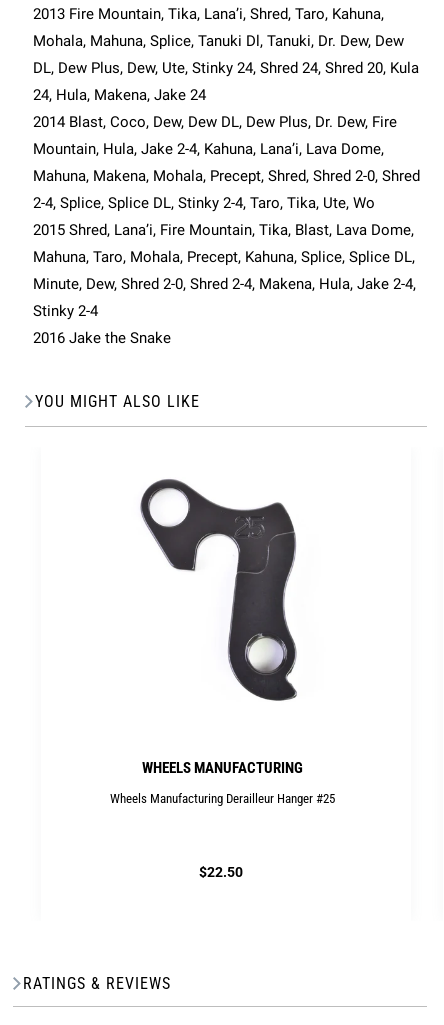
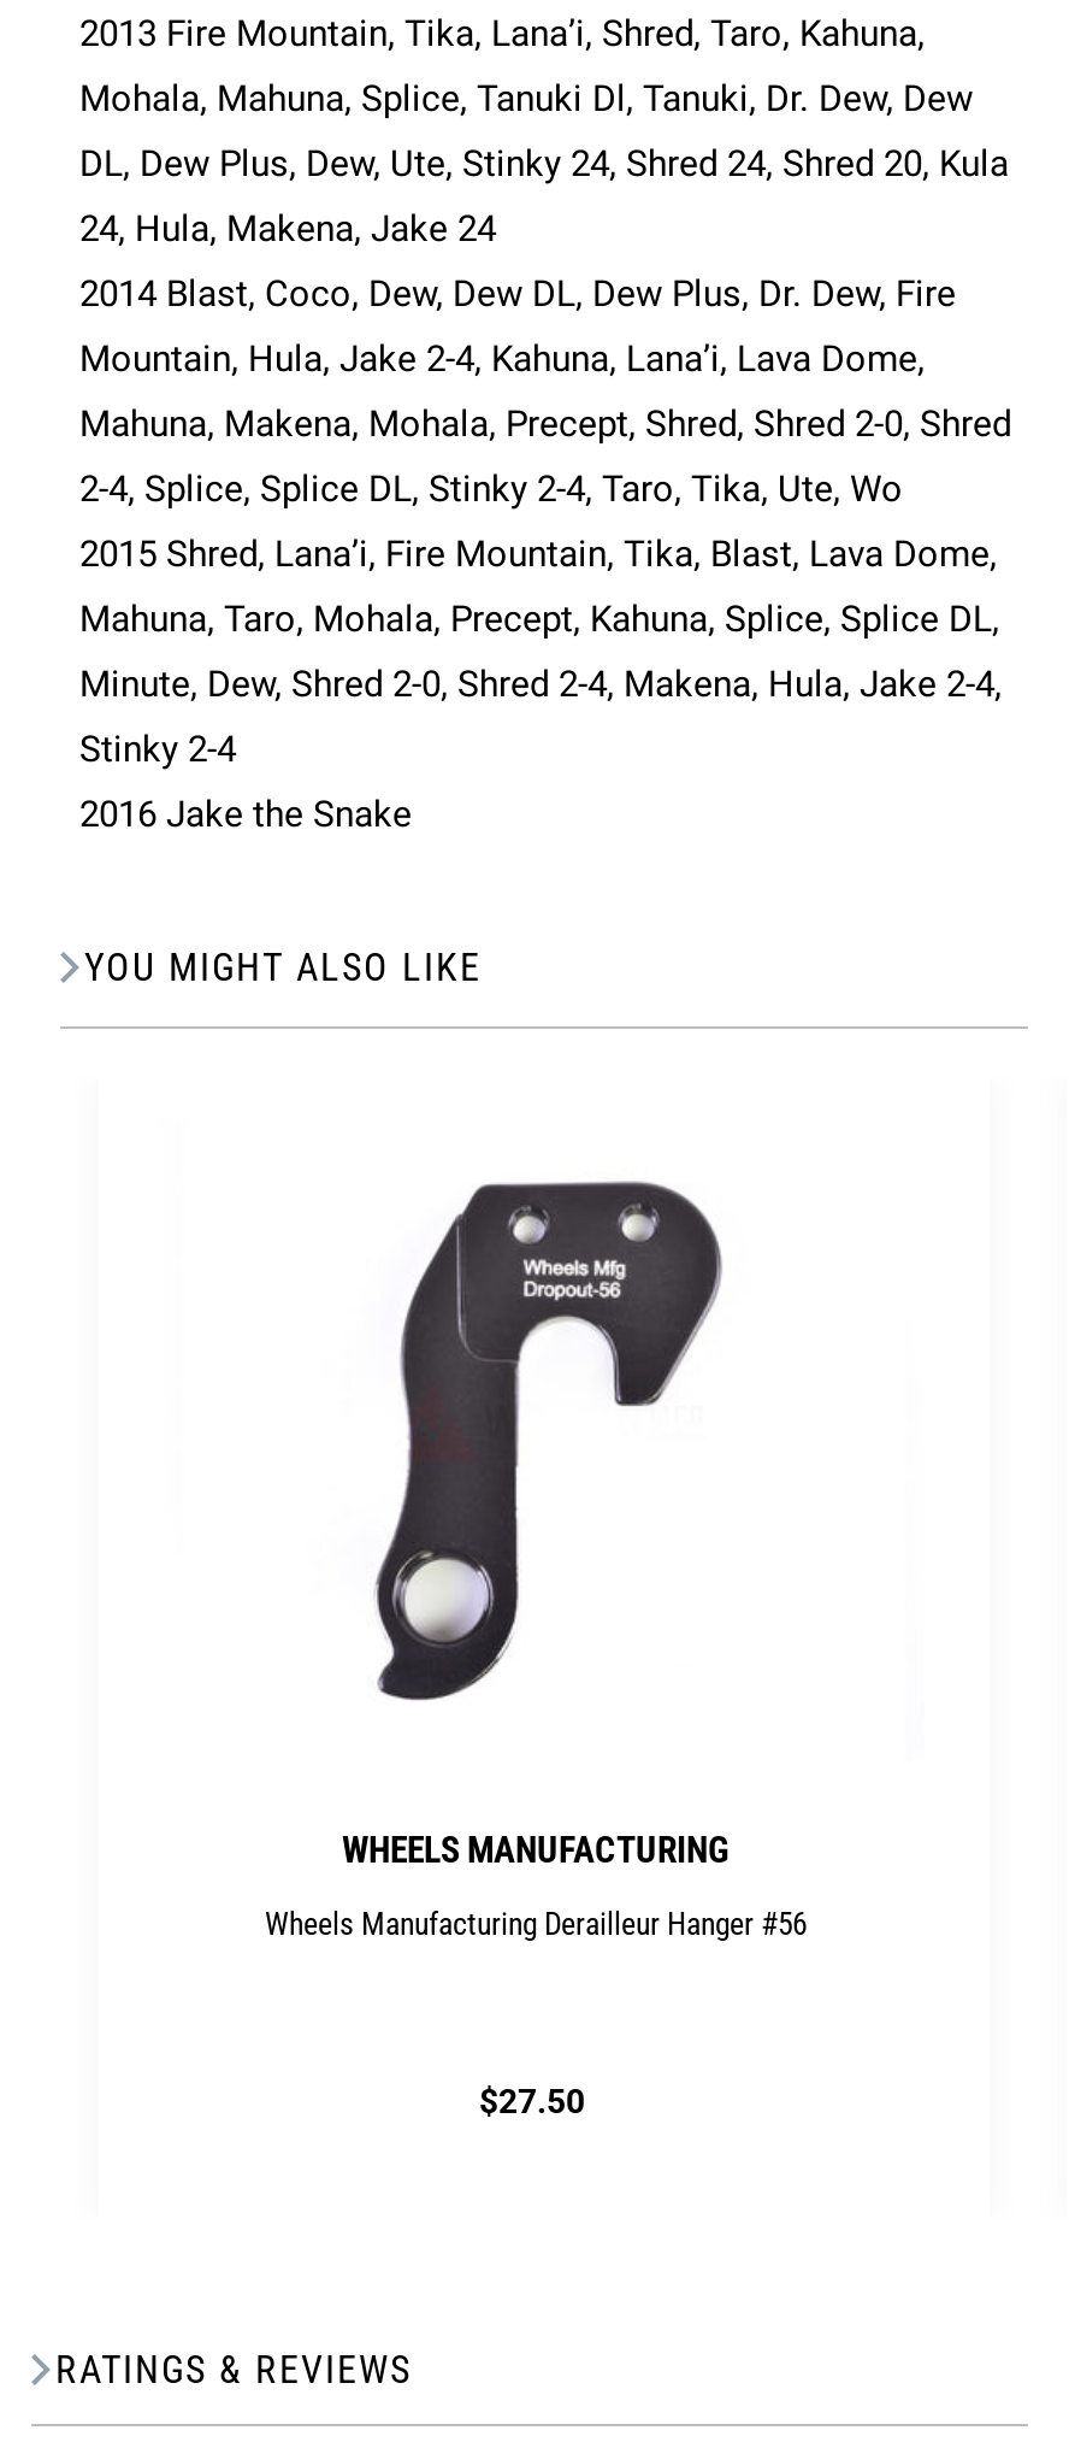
[139,478,300,706] [image] -> [337,1154,725,1703] [image]
[110,791,335,806] Wheels Manufacturing Derailleur Hanger #25 -> [265,1905,807,1942] Wheels Manufacturing Derailleur Hanger #56
[199,864,243,880] $22.50 -> [479,2081,585,2120] $27.50

